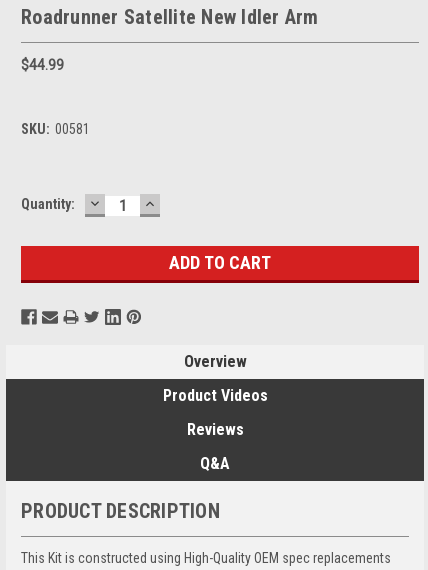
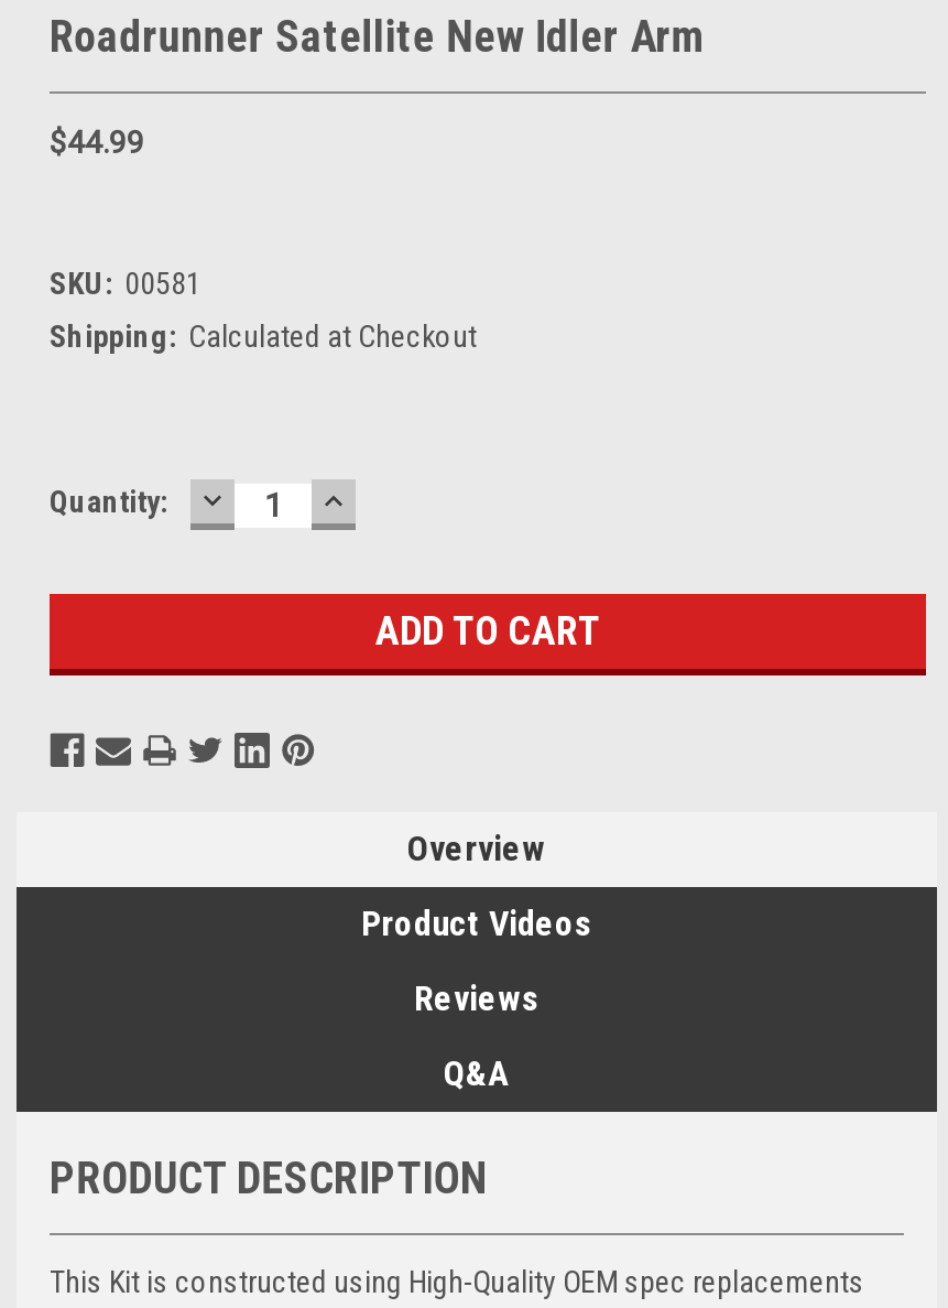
none -> [50,318,477,354] Shipping: Calculated at Checkout

